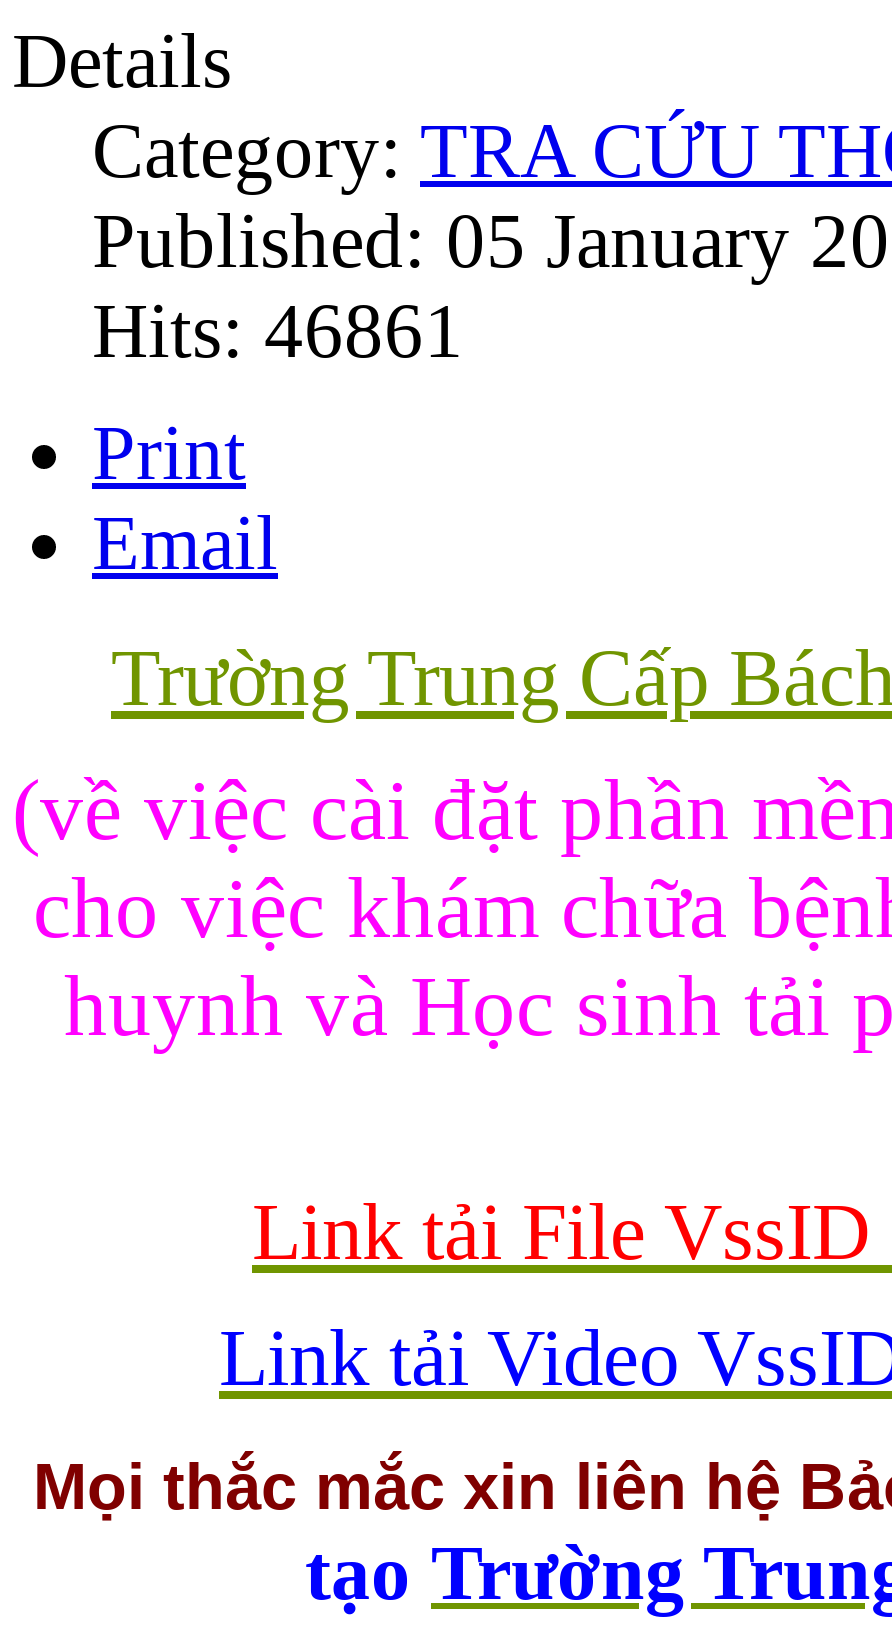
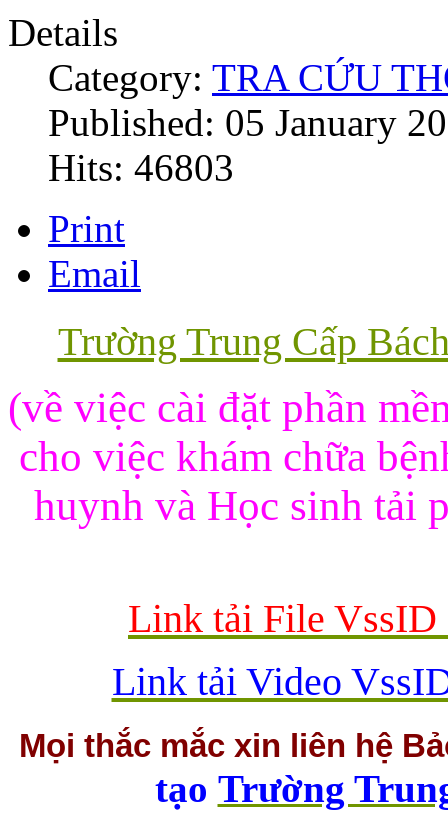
[92,286,464,372] Hits: 46861 -> [48,146,234,189] Hits: 46803

